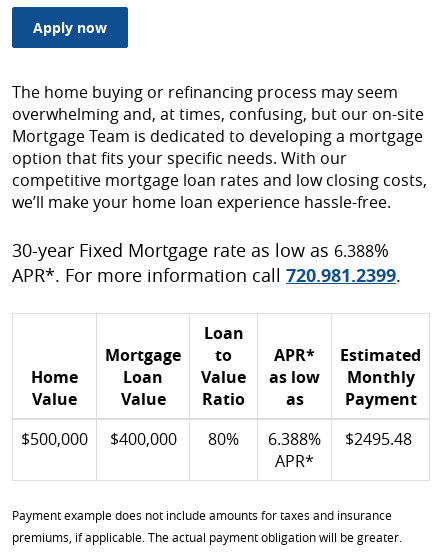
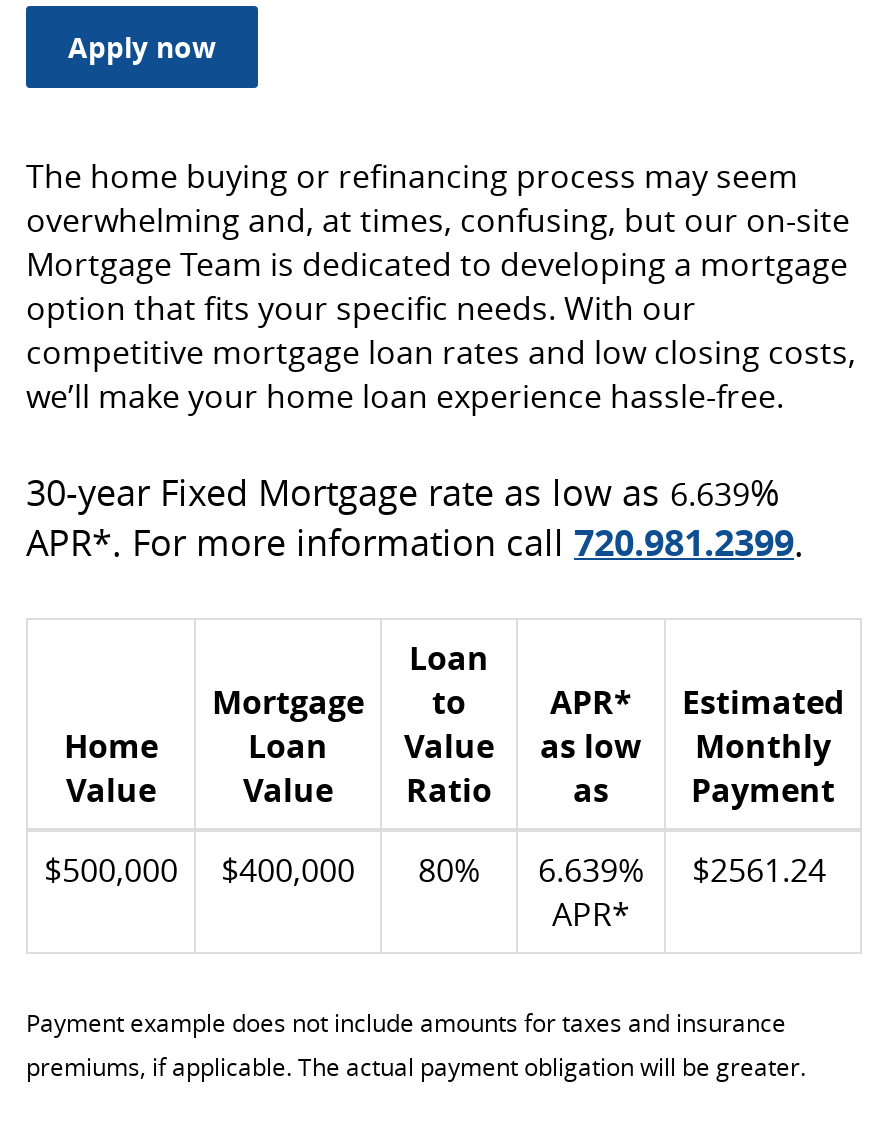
[12,238,389,262] 30-year Fixed Mortgage rate as low as 6.388% -> [26,468,780,516] 30-year Fixed Mortgage rate as low as 6.639%
[268,428,321,450] 6.388% -> [538,848,644,892] 6.639%
[345,428,416,450] $2495.48 -> [692,848,834,892] $2561.24

